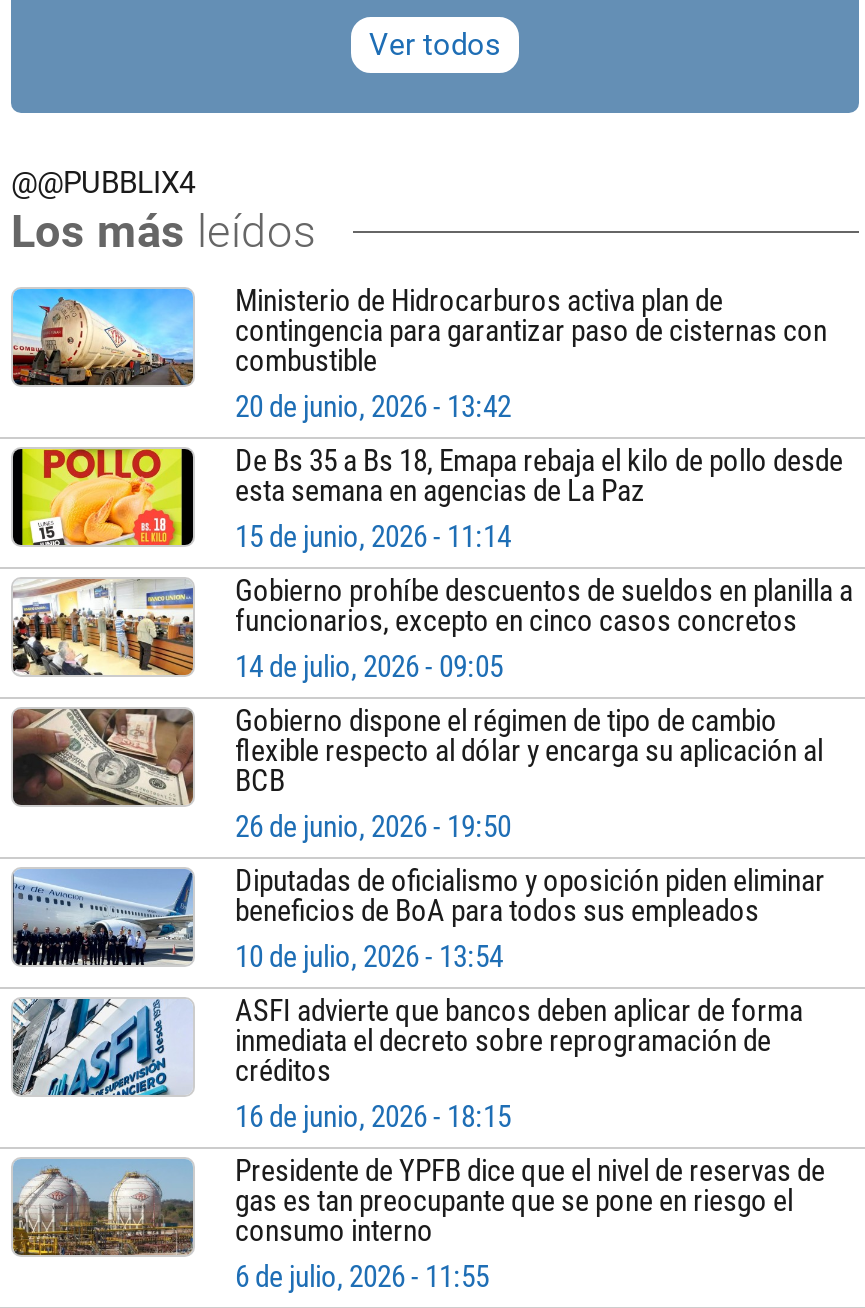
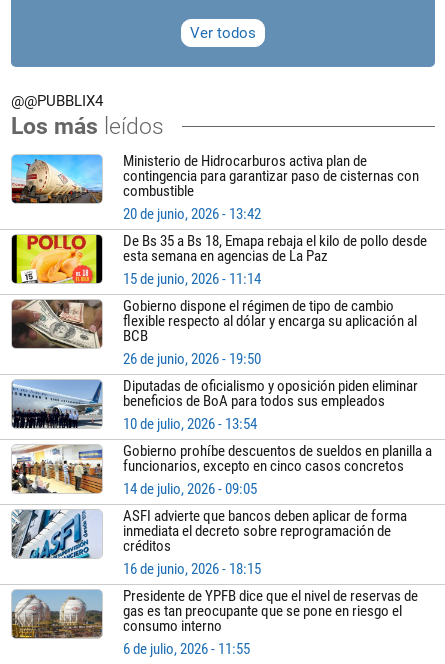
moved [11,574,853,686] -> [12,442,432,498]: [image] | Gobierno prohíbe descuentos de sueldos en planilla a | funcionarios, excepto en cinco casos concretos | 14 de julio, 2026 - 09:05
moved [9,704,825,976] -> [10,297,418,433]: [image] | Gobierno dispone el régimen de tipo de cambio | flexible respecto al dólar y encarga su aplicación al | BCB | 26 de junio, 2026 - 19:50 | Diputadas de oficialismo y oposición piden eliminar | beneficios de BoA para todos sus empleados | 10 de julio, 2026 - 13:54

